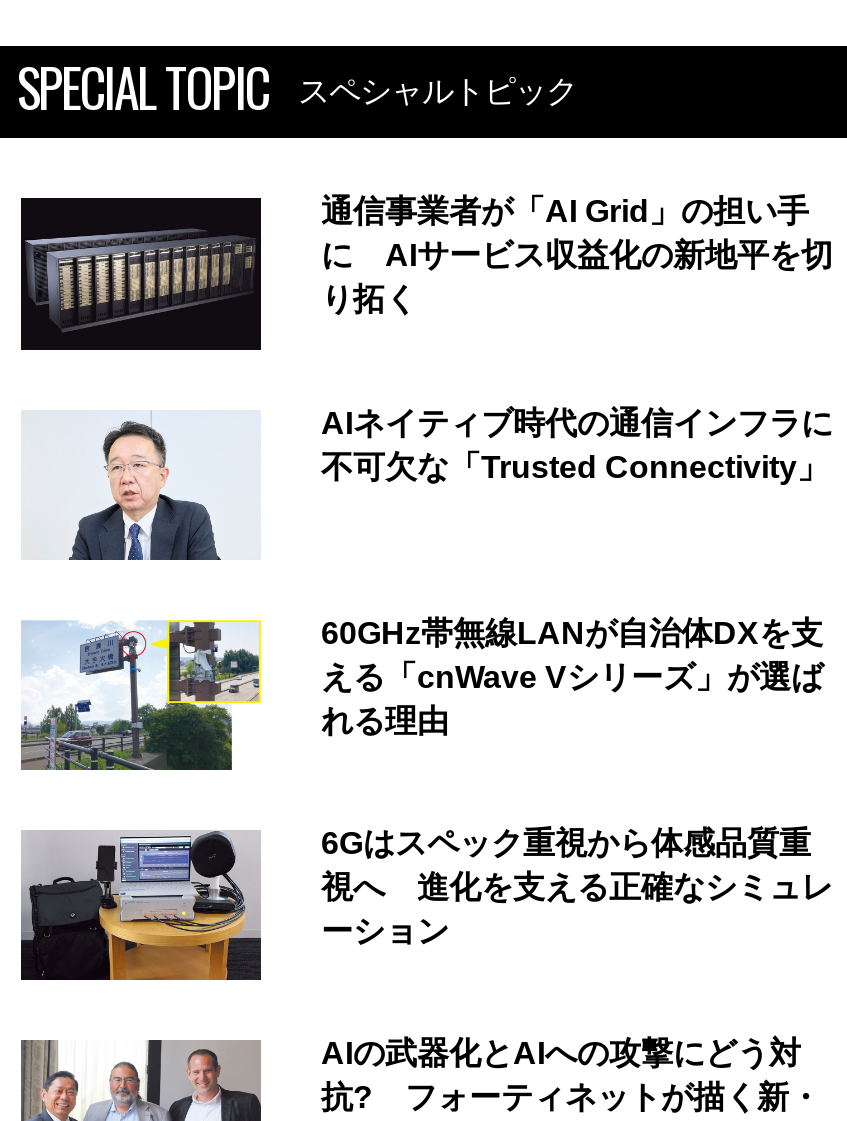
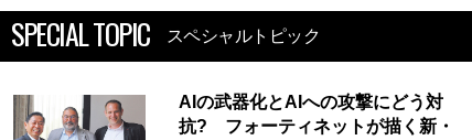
[21,195,833,352] [image] | 通信事業者が「AI Grid」の担い手 | に AIサービス収益化の新地平を切 | り拓く -> none
[67,412,223,562] [image] -> none
[321,405,833,483] AIネイティブ時代の通信インフラに | 不可欠な「Trusted Connectivity」 -> none
[21,615,823,774] [image] | 60GHz帯無線LANが自治体DXを支 | える「cnWave Vシリーズ」が選ば | れる理由 -> none
[21,825,833,982] [image] | 6Gはスペック重視から体感品質重 | 視へ 進化を支える正確なシミュレ | ーション -> none

